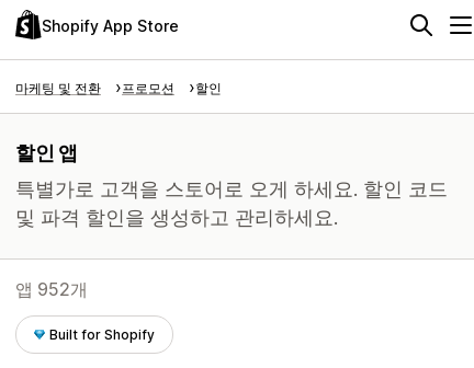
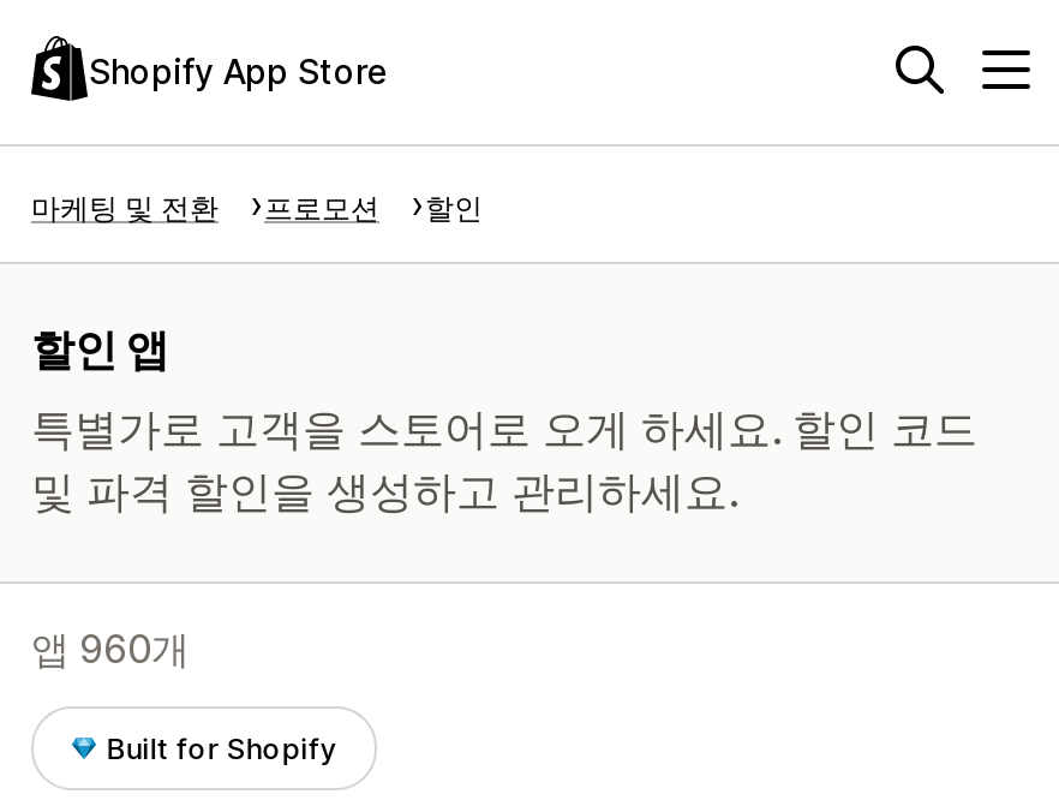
[15,278,88,300] 앱 952개 -> [31,625,190,673] 앱 960개

